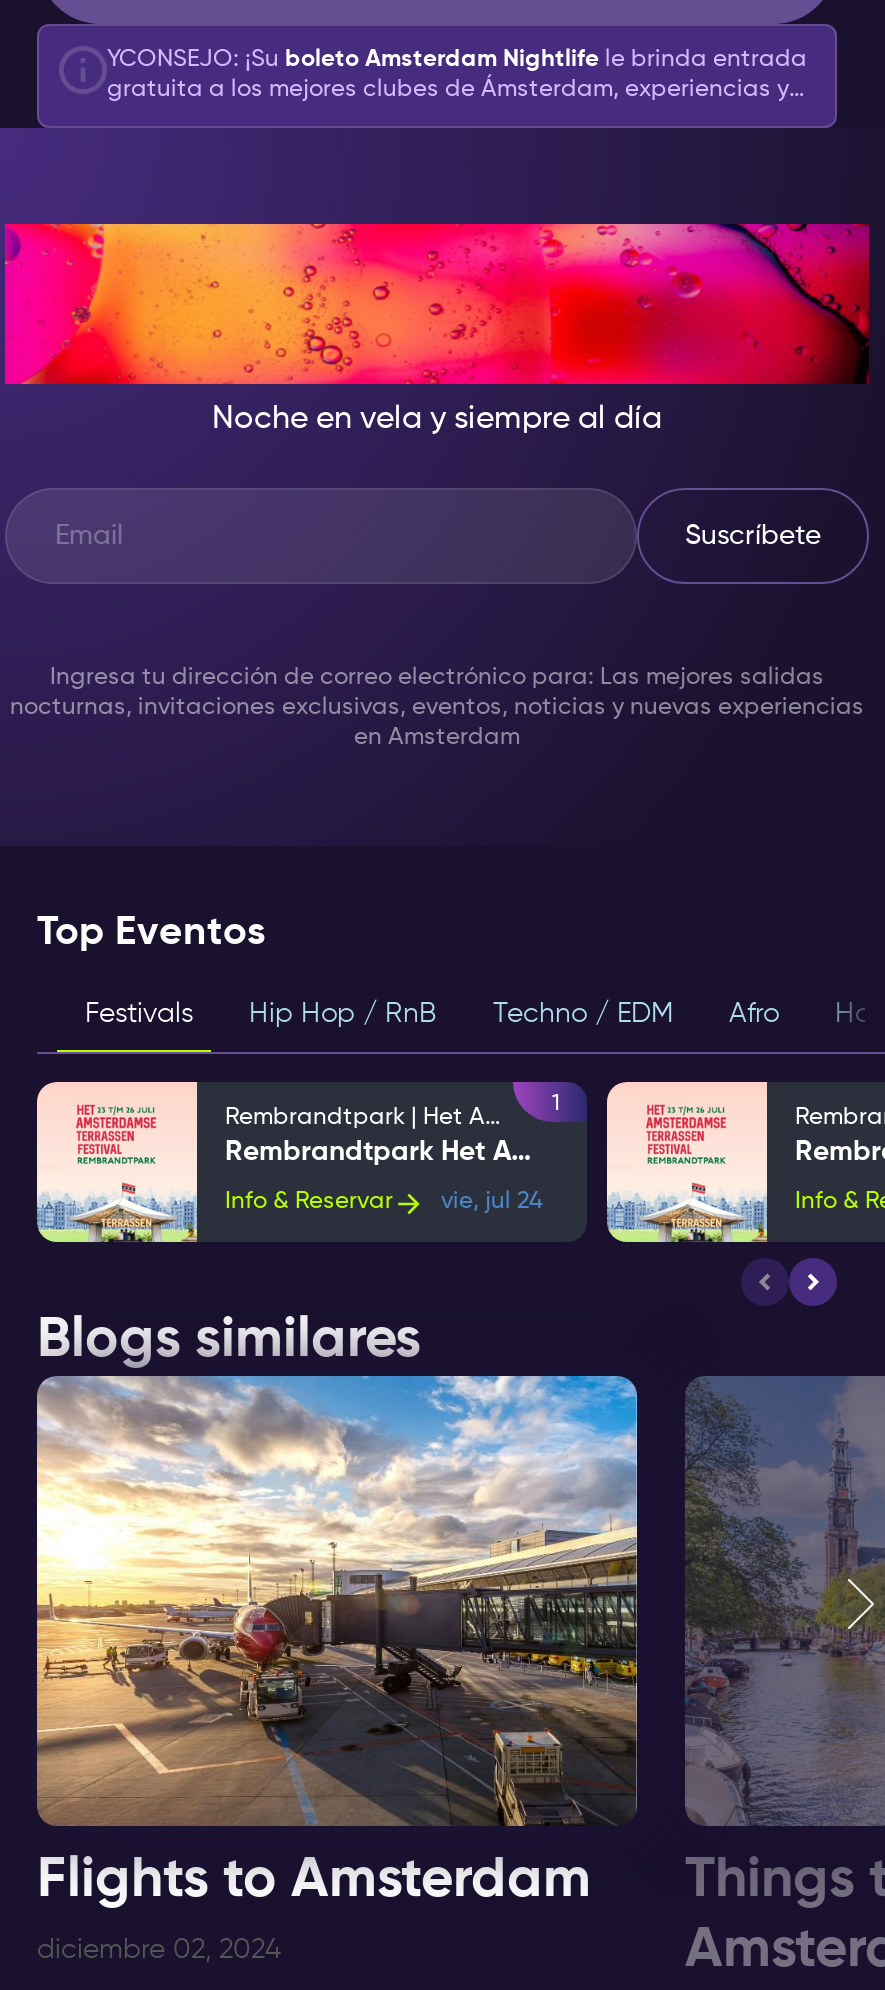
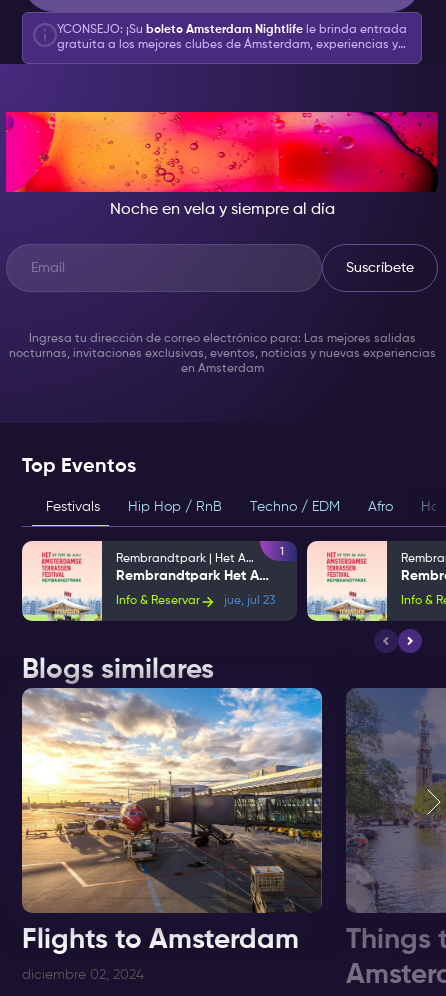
[225,1190,543,1214] Info & Reservar vie, jul 24 -> [116,595,275,607] Info & Reservar jue, jul 23

